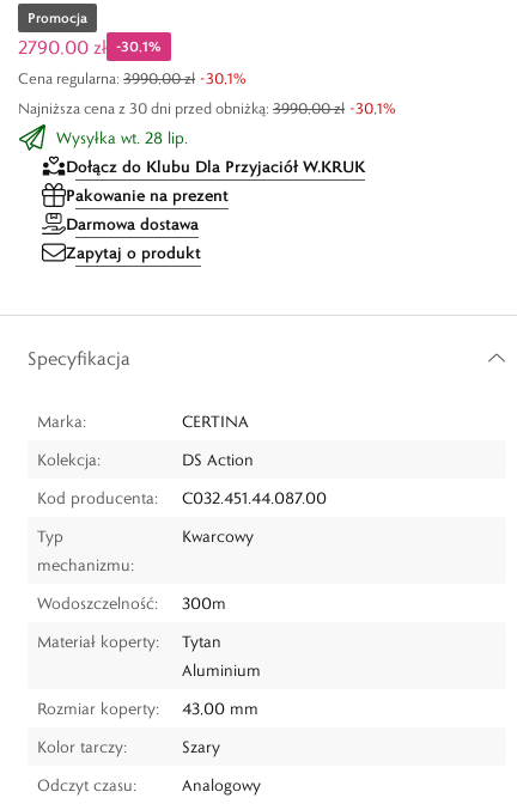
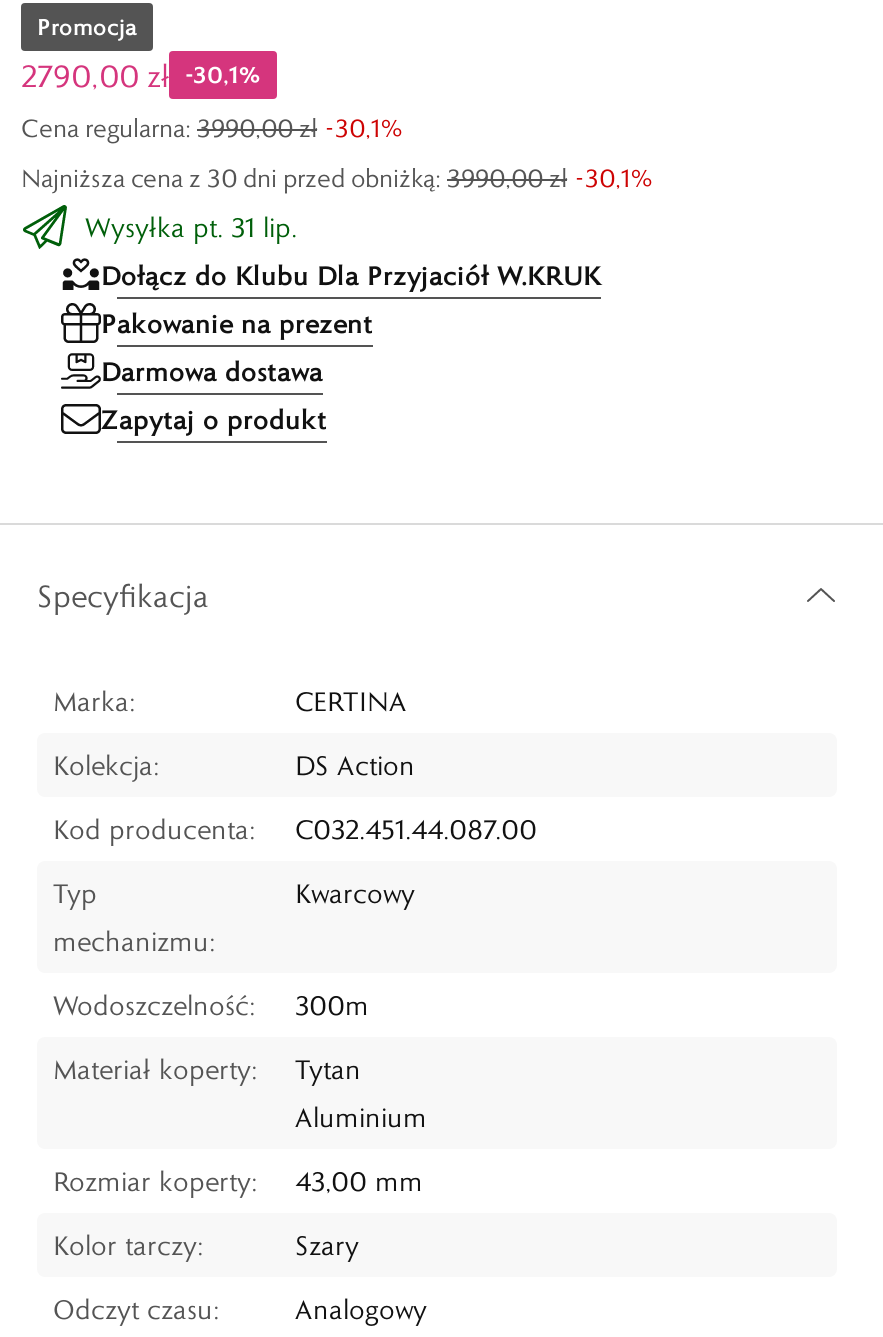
[56,127,188,148] Wysyłka wt. 28 lip. -> [85,209,297,245] Wysyłka pt. 31 lip.

